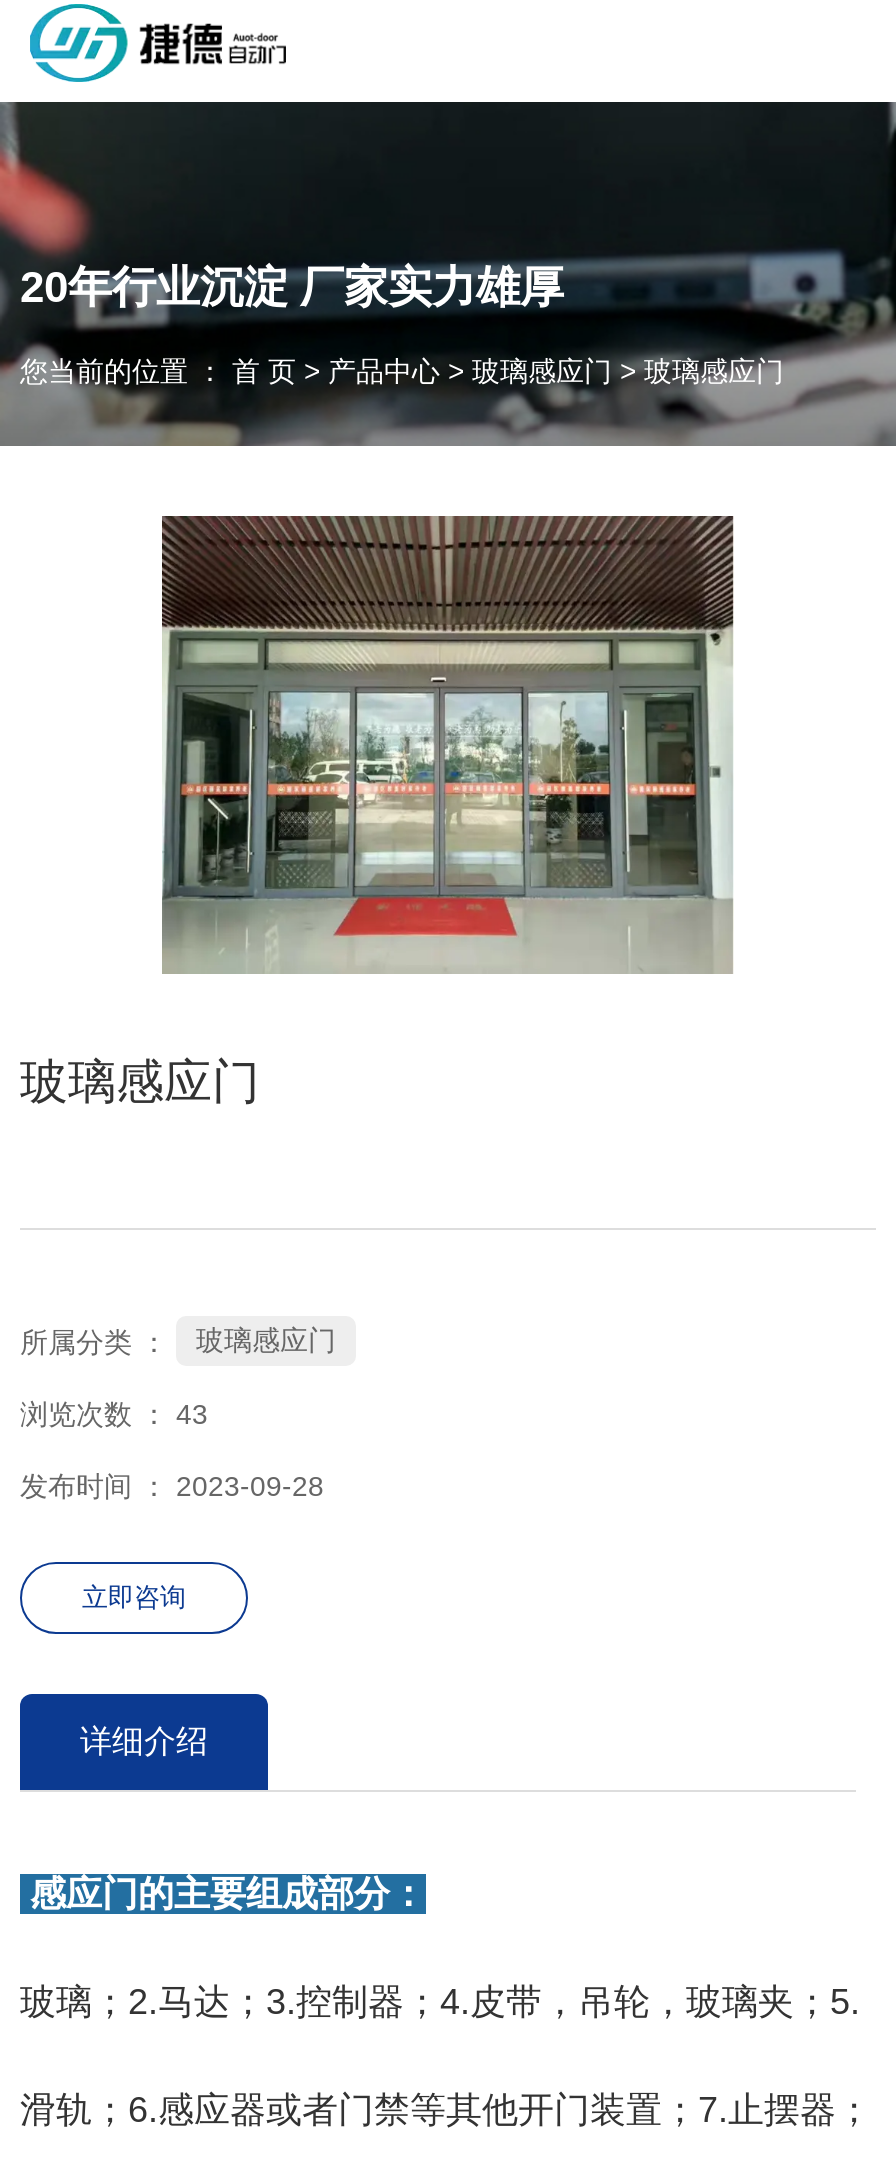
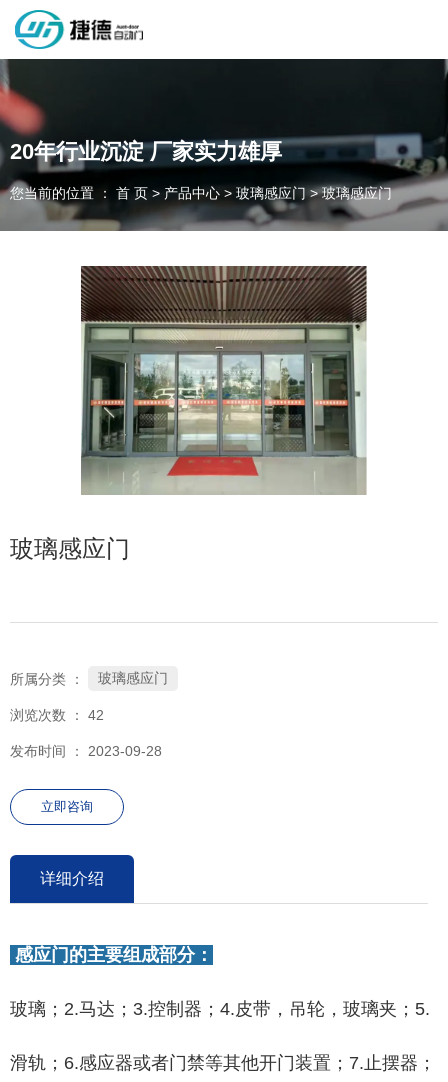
[20,1397,208,1429] 浏览次数 ：43 -> [10,707,104,723] 浏览次数 ：42

